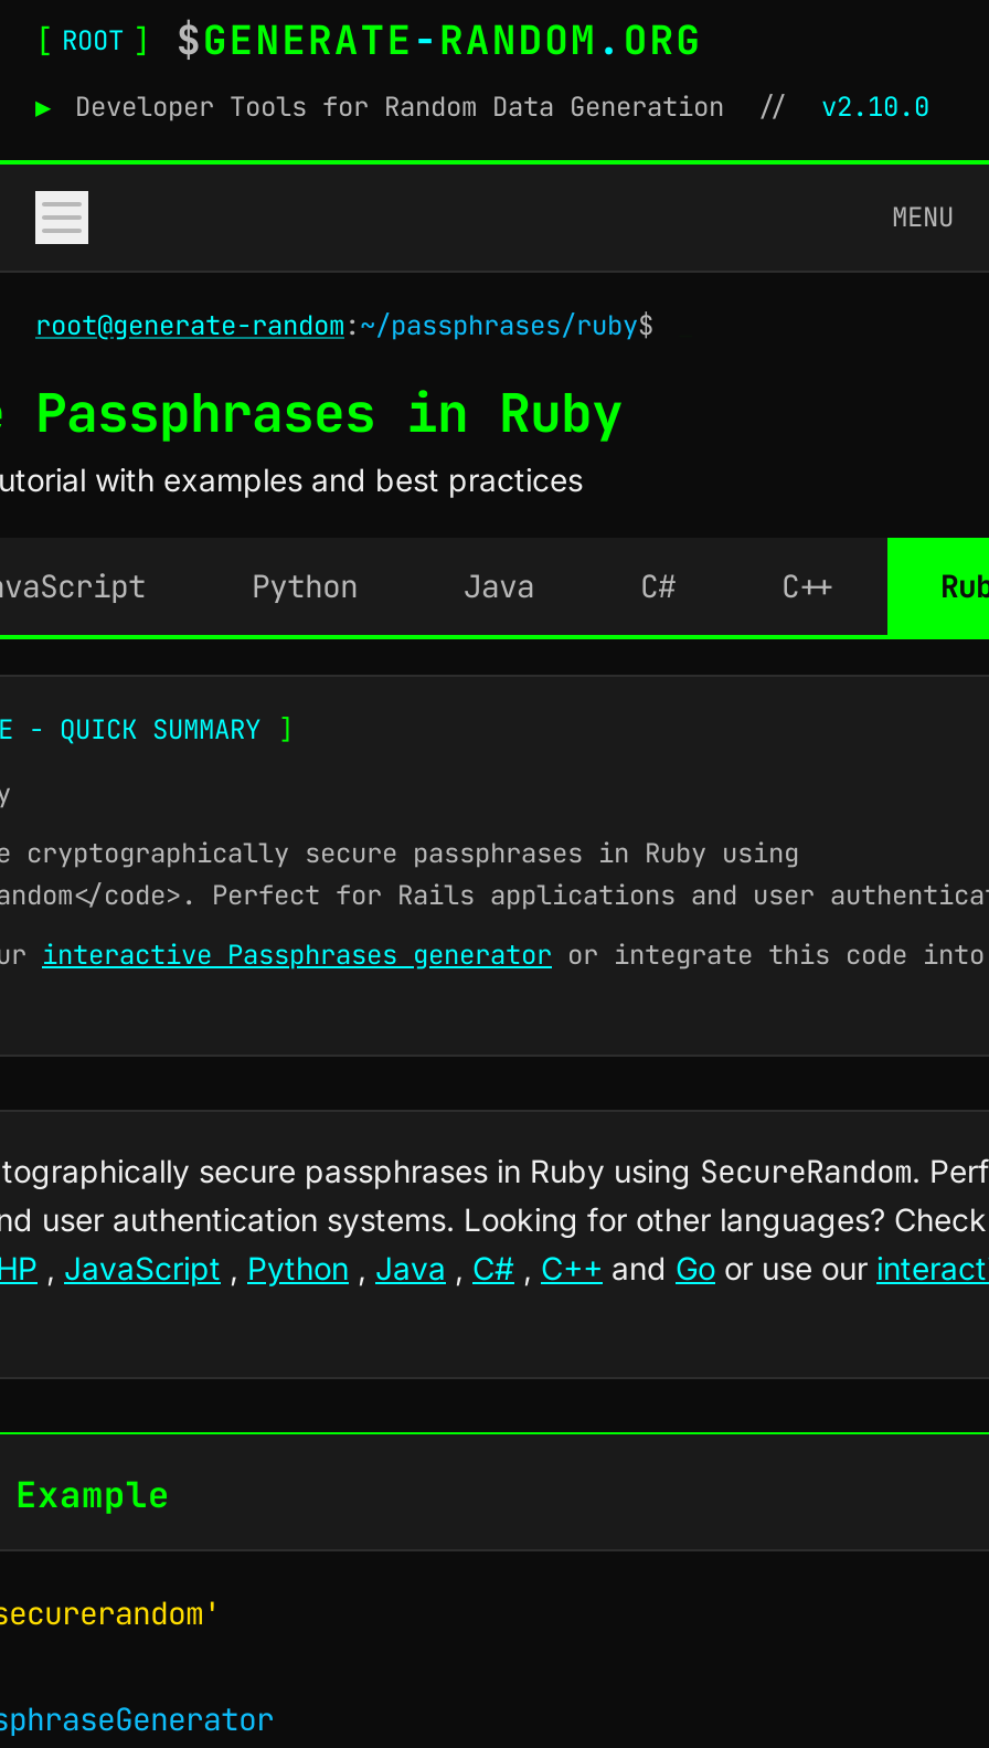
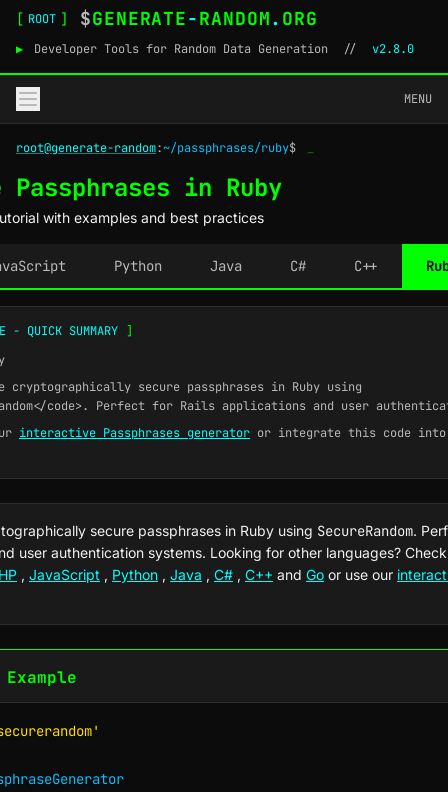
[821,89,929,125] v2.10.0 -> [372,41,414,57] v2.8.0

